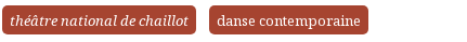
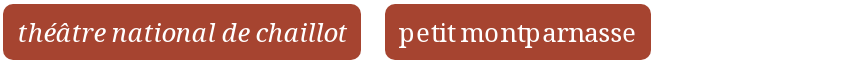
[216,10,361,30] danse contemporaine -> [399,14,637,50] petit montparnasse

